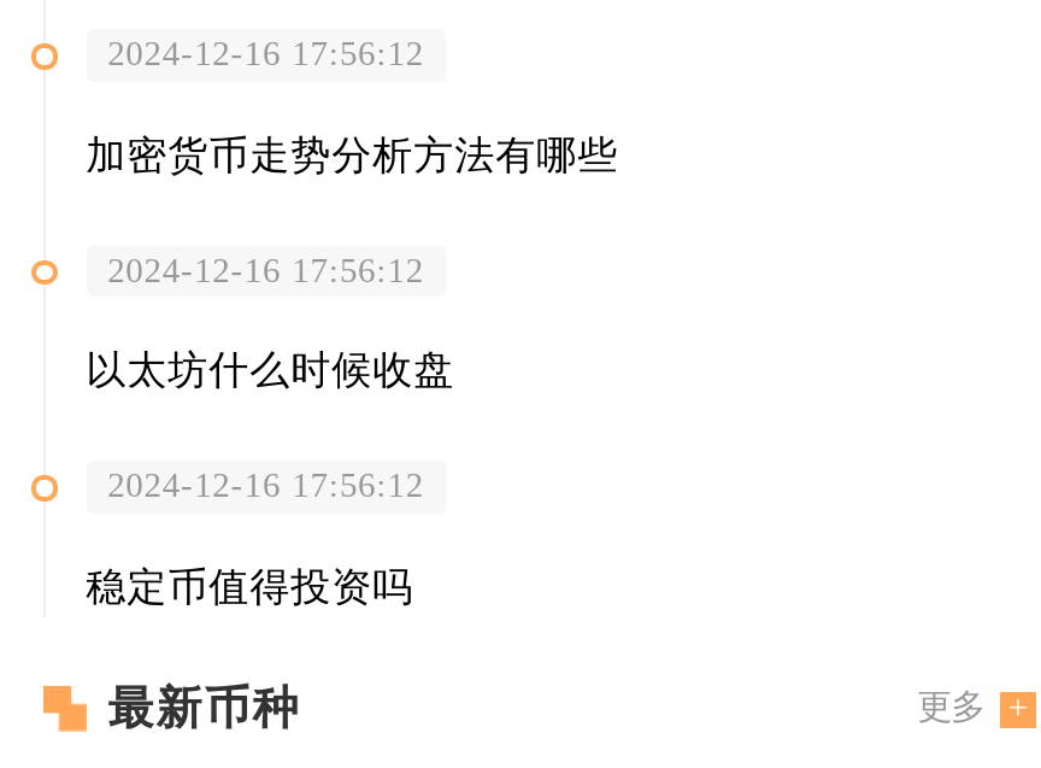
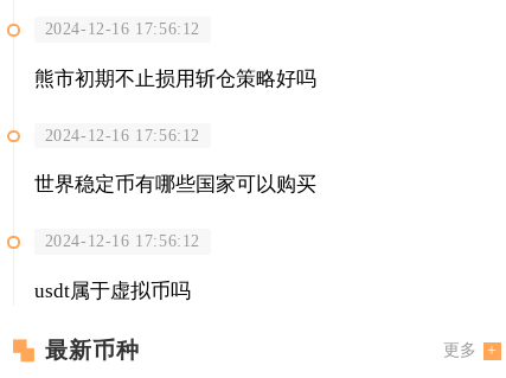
[86,132,618,178] 加密货币走势分析方法有哪些 -> [34,67,316,90] 熊市初期不止损用斩仓策略好吗
[86,348,454,394] 以太坊什么时候收盘 -> [34,173,316,196] 世界稳定币有哪些国家可以购买
[86,564,414,609] 稳定币值得投资吗 -> [34,279,190,302] usdt属于虚拟币吗

